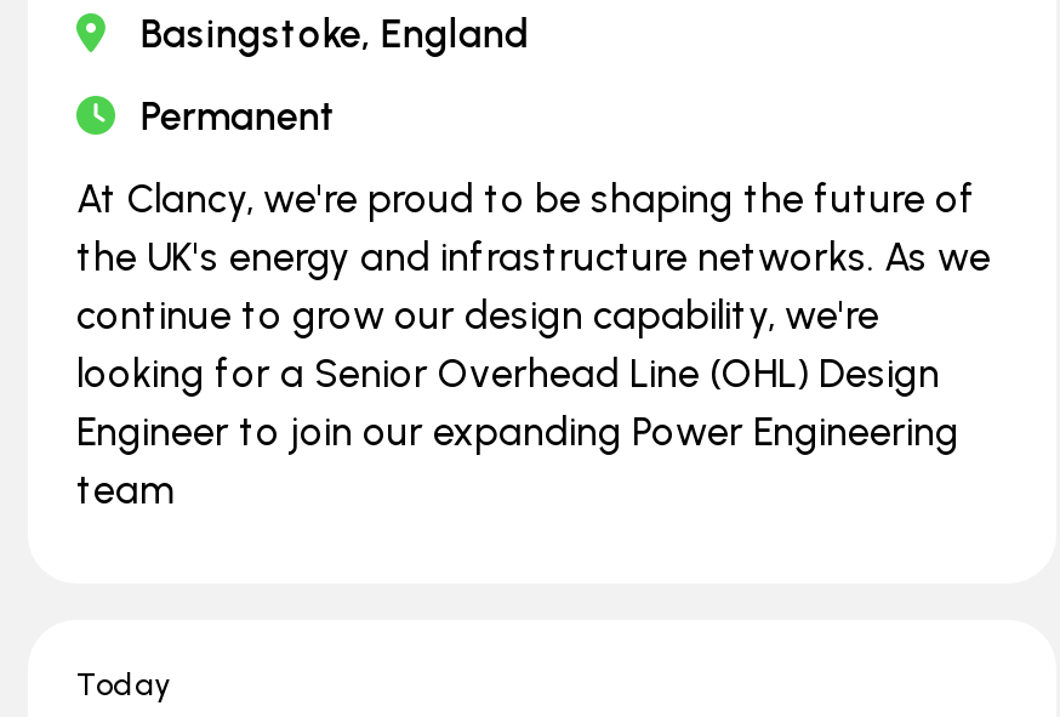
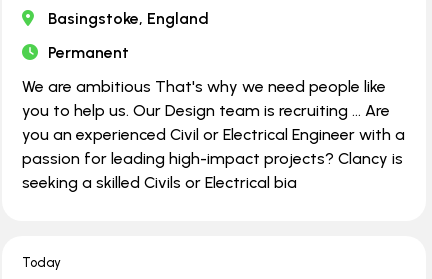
[76,176,991,513] At Clancy, we're proud to be shaping the future of | the UK's energy and infrastructure networks. As we | continue to grow our design capability, we're | looking for a Senior Overhead Line (OHL) Design | Engineer to join our expanding Power Engineering | team -> [22,77,405,192] We are ambitious That's why we need people like | you to help us. Our Design team is recruiting … Are | you an experienced Civil or Electrical Engineer with a | passion for leading high-impact projects? Clancy is | seeking a skilled Civils or Electrical bia

